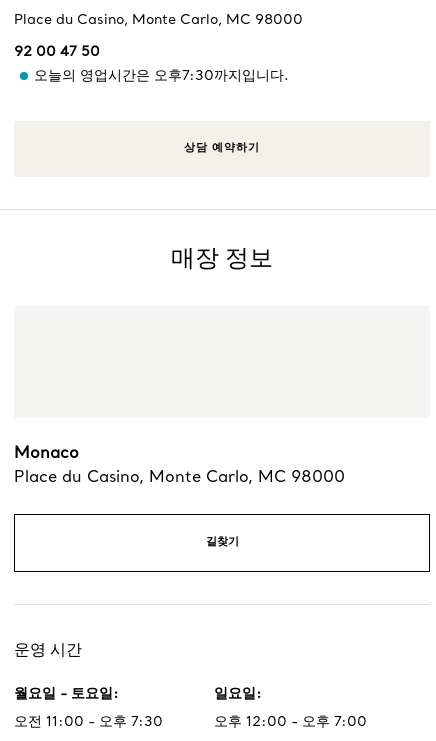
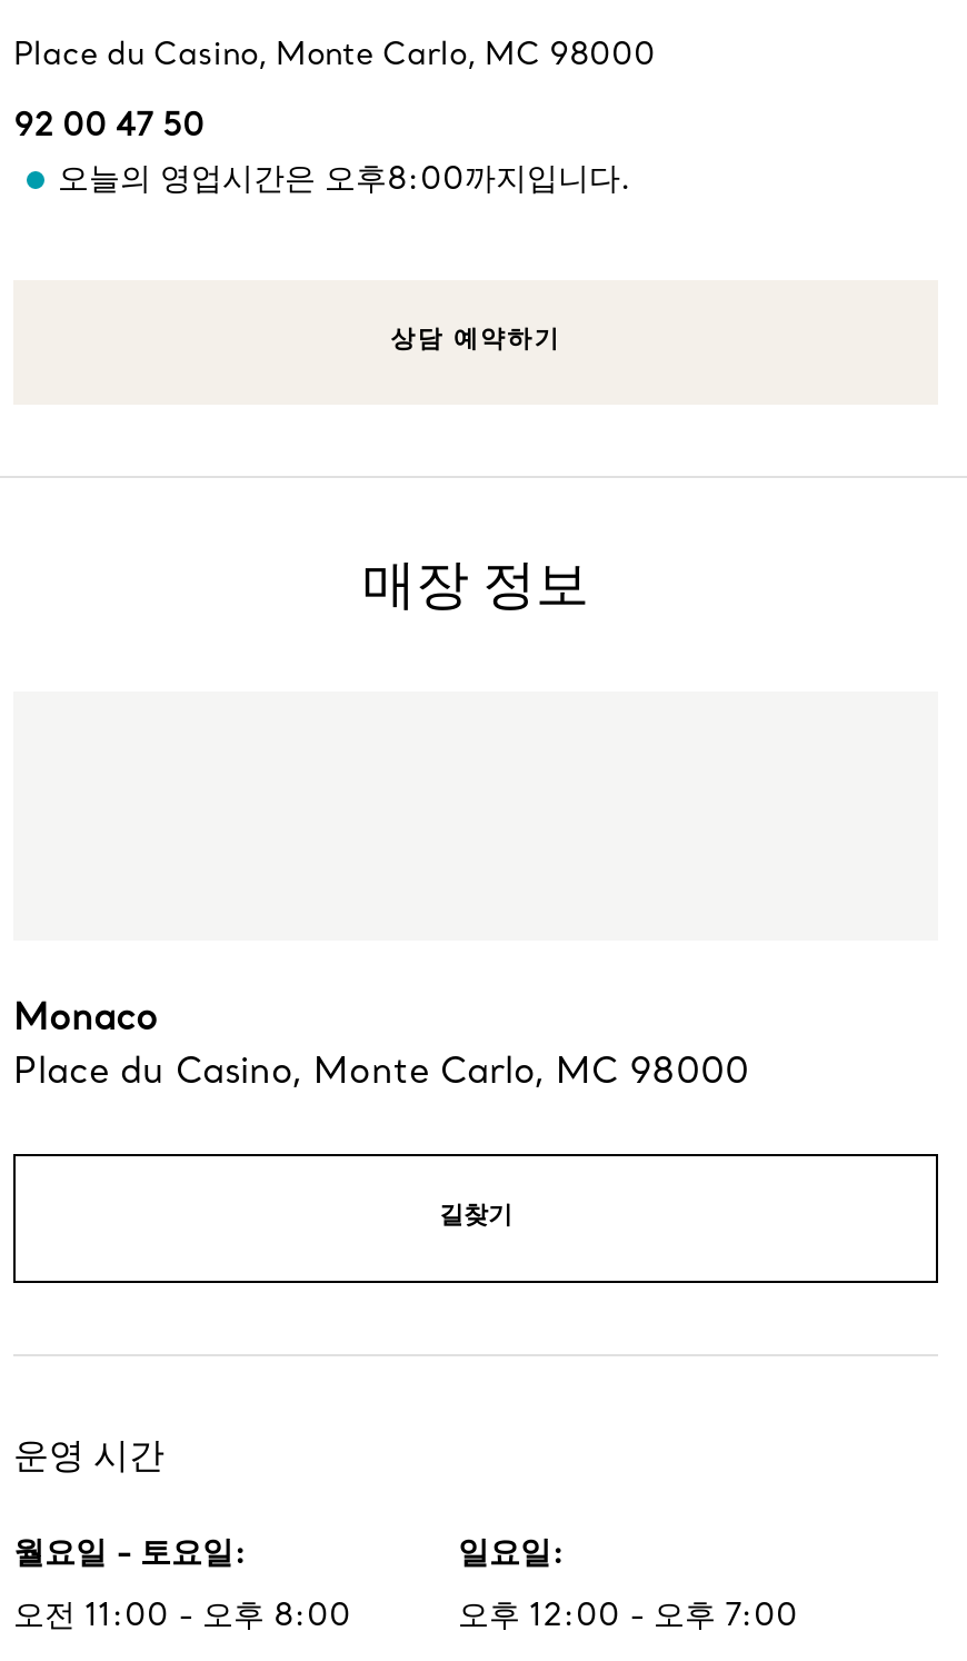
[34,68,289,85] 오늘의 영업시간은 오후7:30까지입니다. -> [58,162,631,200] 오늘의 영업시간은 오후8:00까지입니다.
[14,714,163,731] 오전 11:00 - 오후 7:30 -> [13,1599,351,1637] 오전 11:00 - 오후 8:00

